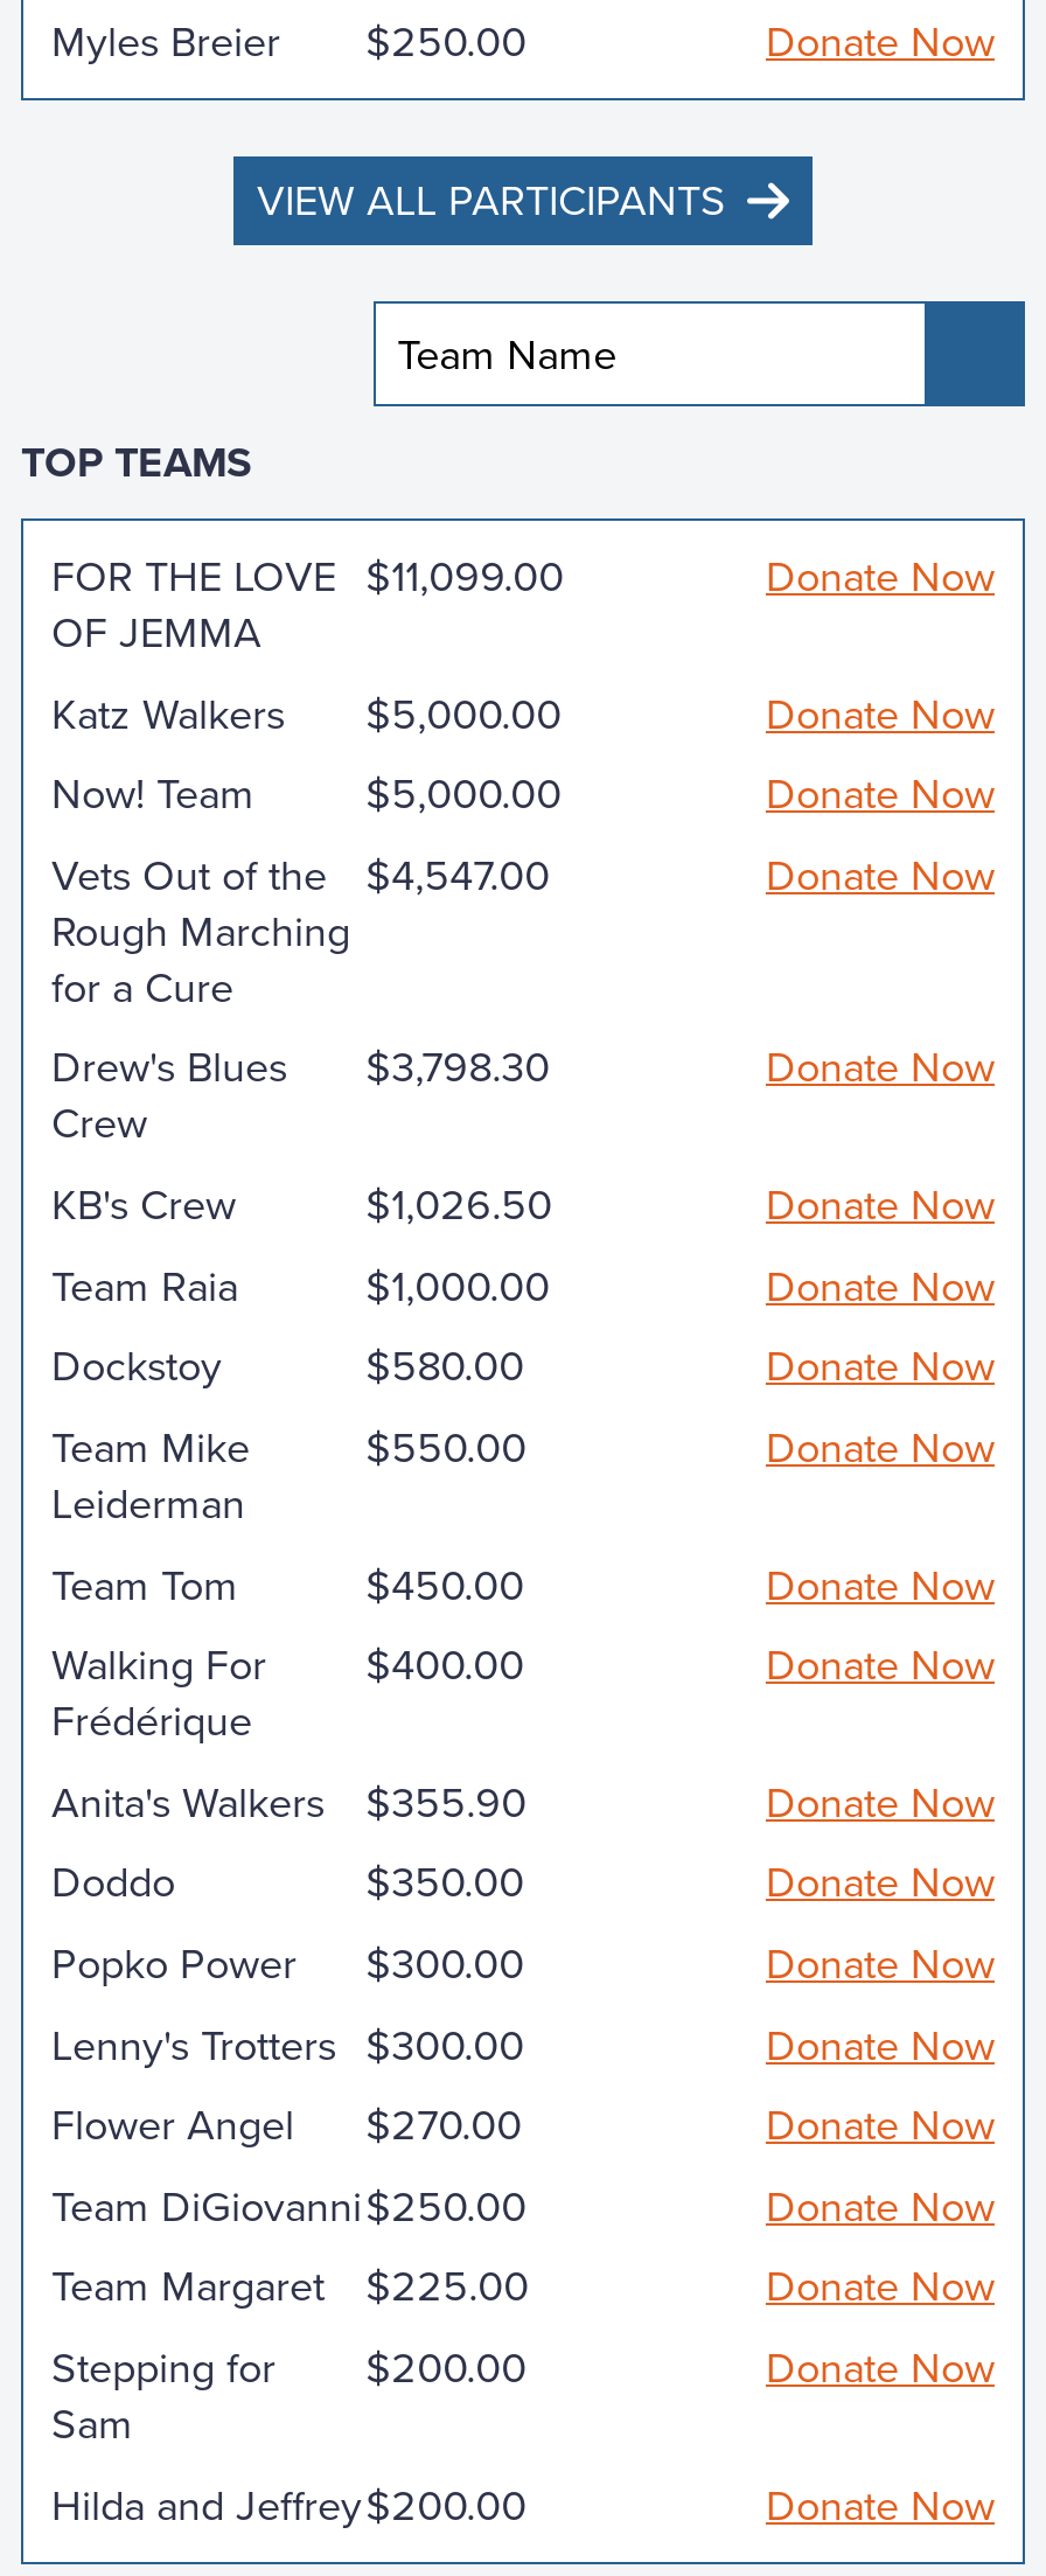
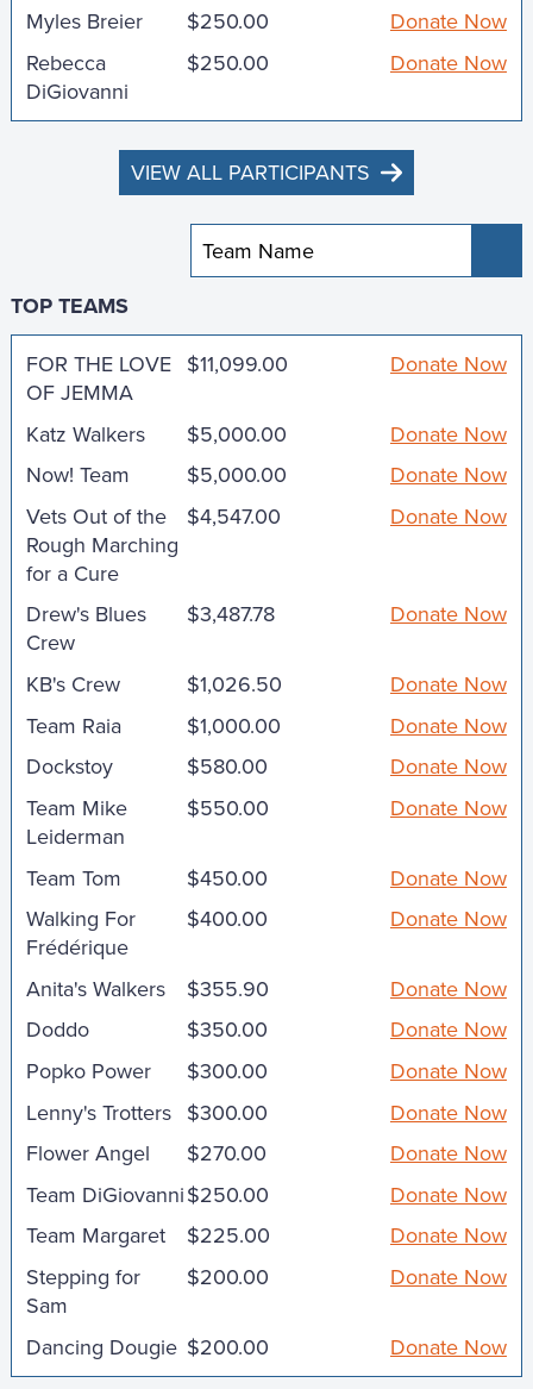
none -> [26,47,128,106] Rebecca | DiGiovanni
none -> [186,47,507,77] $250.00 | Donate Now
[51,1038,550,1096] Drew's Blues $3,798.30 -> [26,599,274,629] Drew's Blues $3,487.78
[51,2474,527,2533] Hilda and Jeffrey $200.00 -> [26,1331,269,1361] Dancing Dougie $200.00

